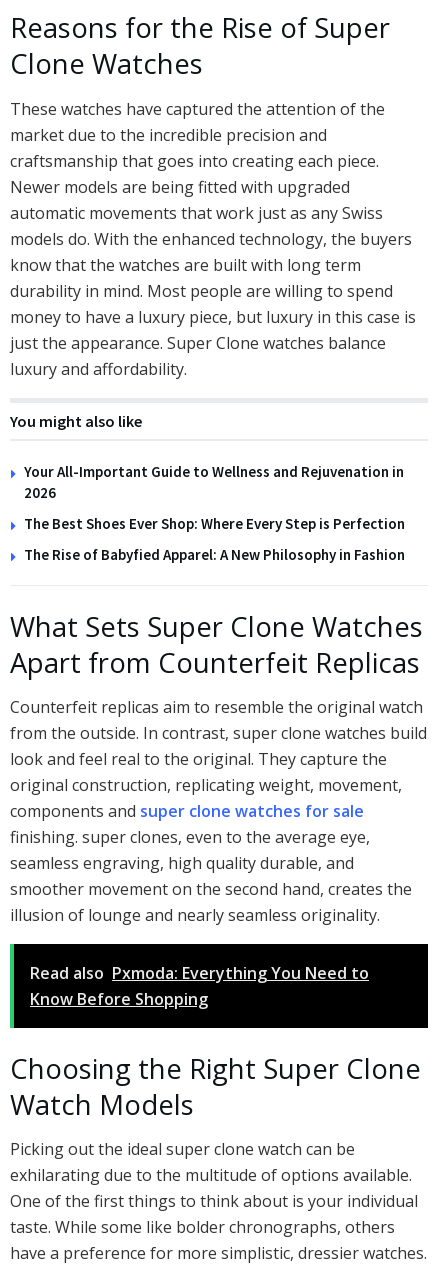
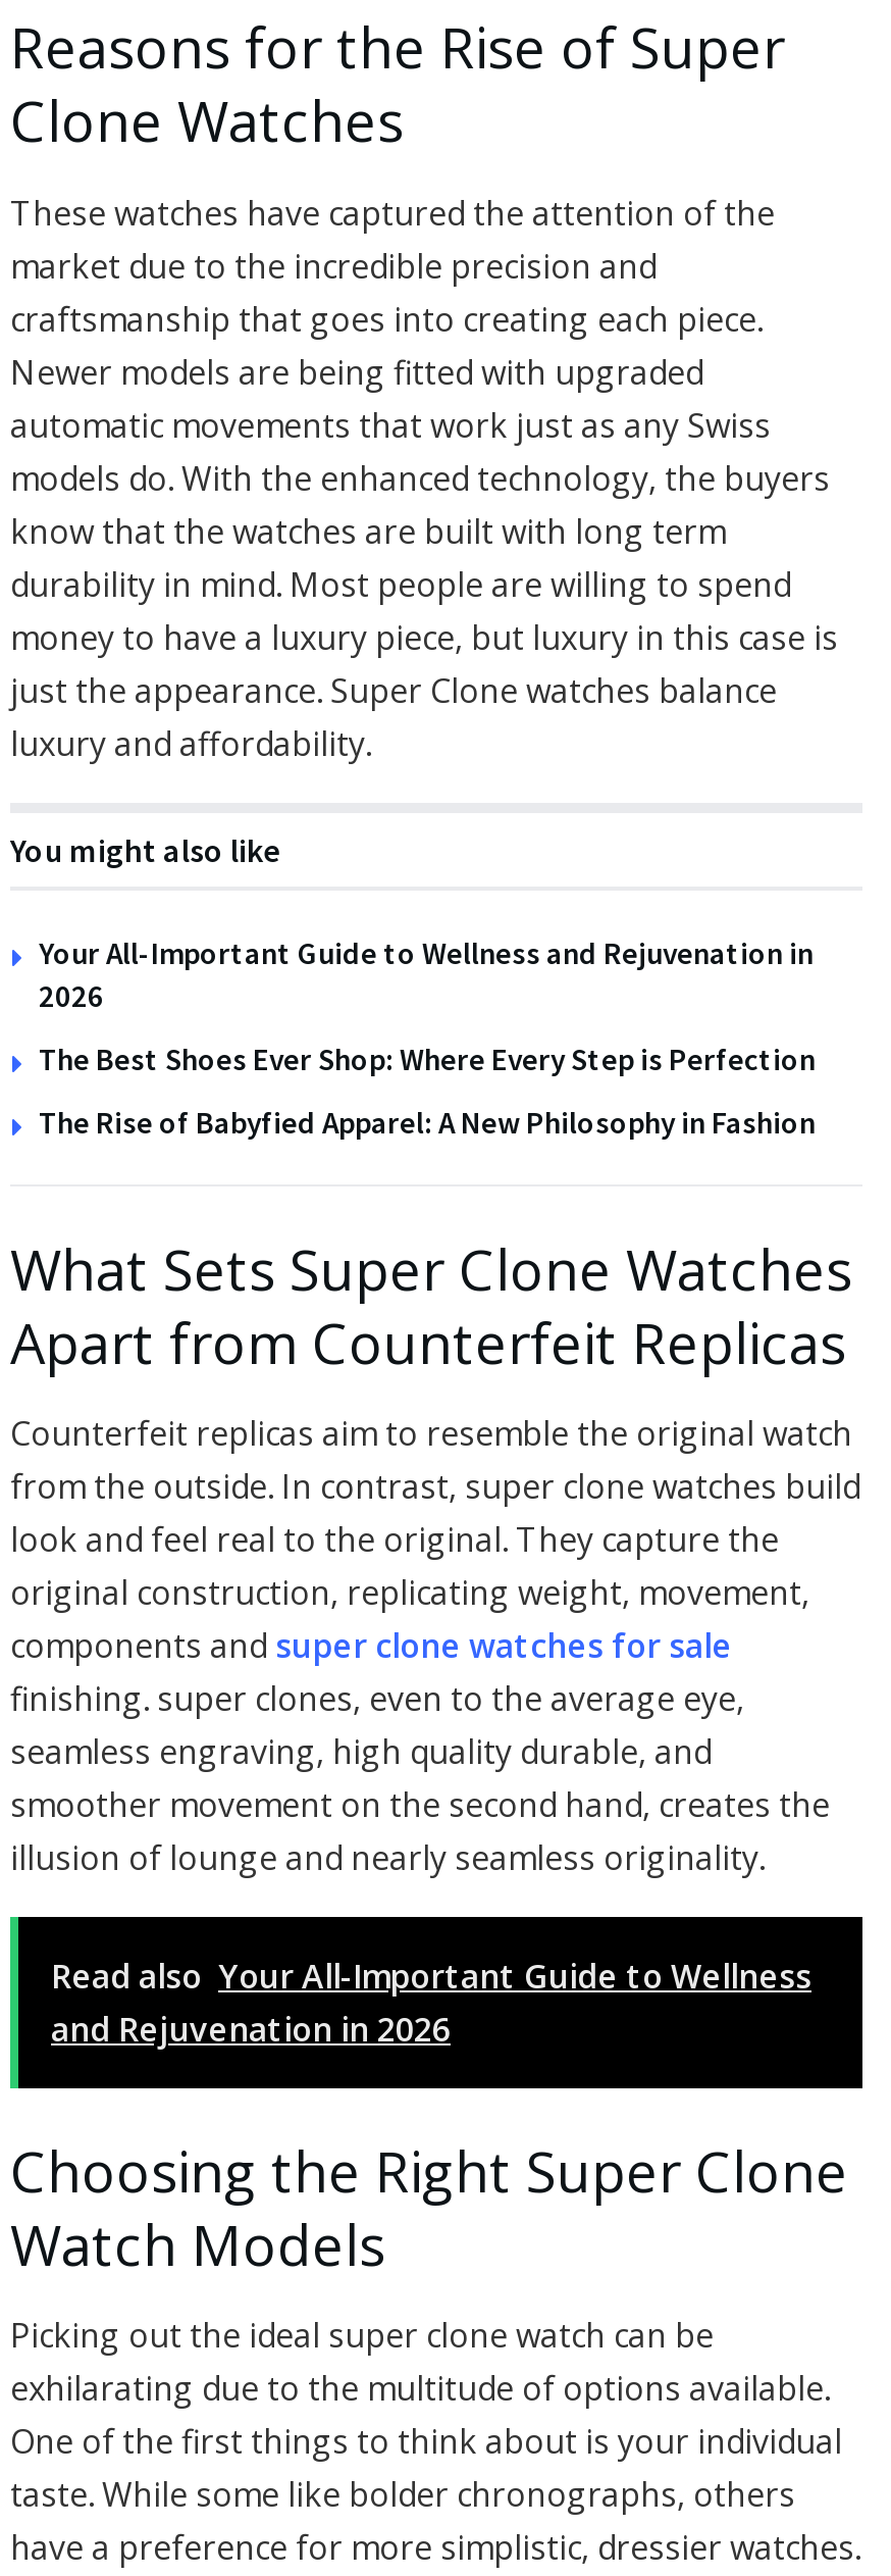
[30,962,369,1010] Read also Pxmoda: Everything You Need to | Know Before Shopping -> [51,1954,811,2052] Read also Your All-Important Guide to Wellness | and Rejuvenation in 2026

